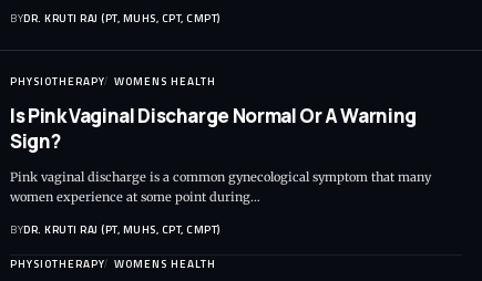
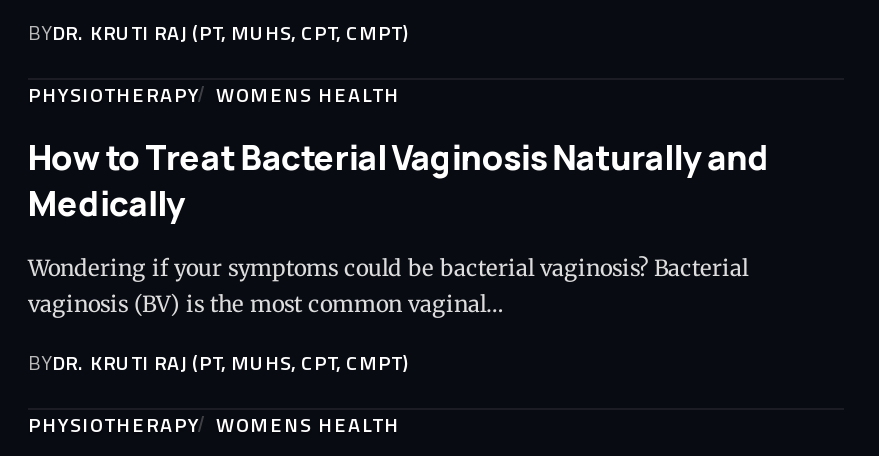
[10,103,417,154] Is Pink Vaginal Discharge Normal Or A Warning | Sign? -> [28,134,769,226] How to Treat Bacterial Vaginosis Naturally and | Medically
[10,169,431,204] Pink vaginal discharge is a common gynecological symptom that many | women experience at some point during… -> [28,254,748,318] Wondering if your symptoms could be bacterial vaginosis? Bacterial | vaginosis (BV) is the most common vaginal…

